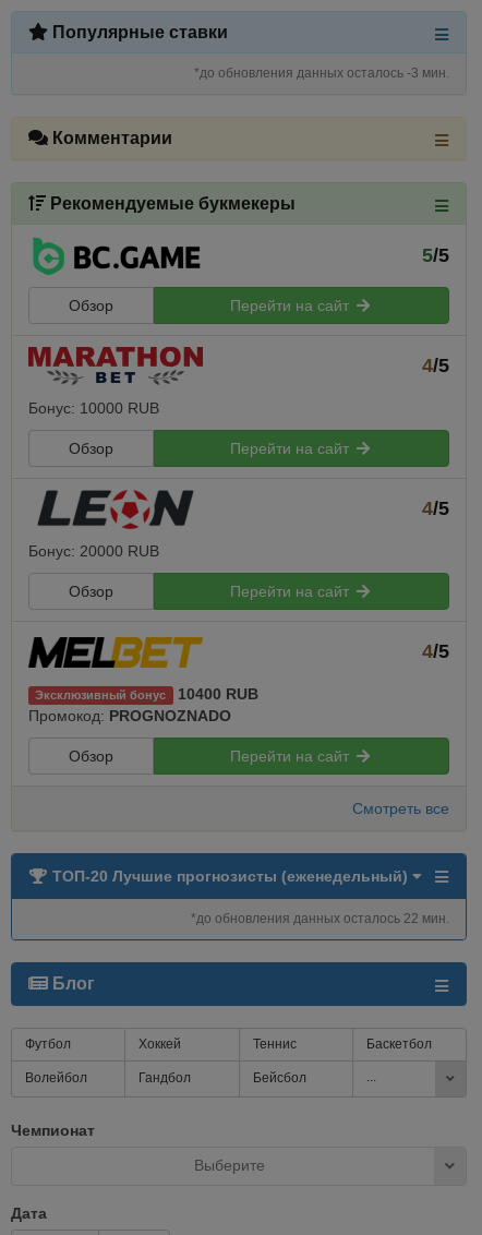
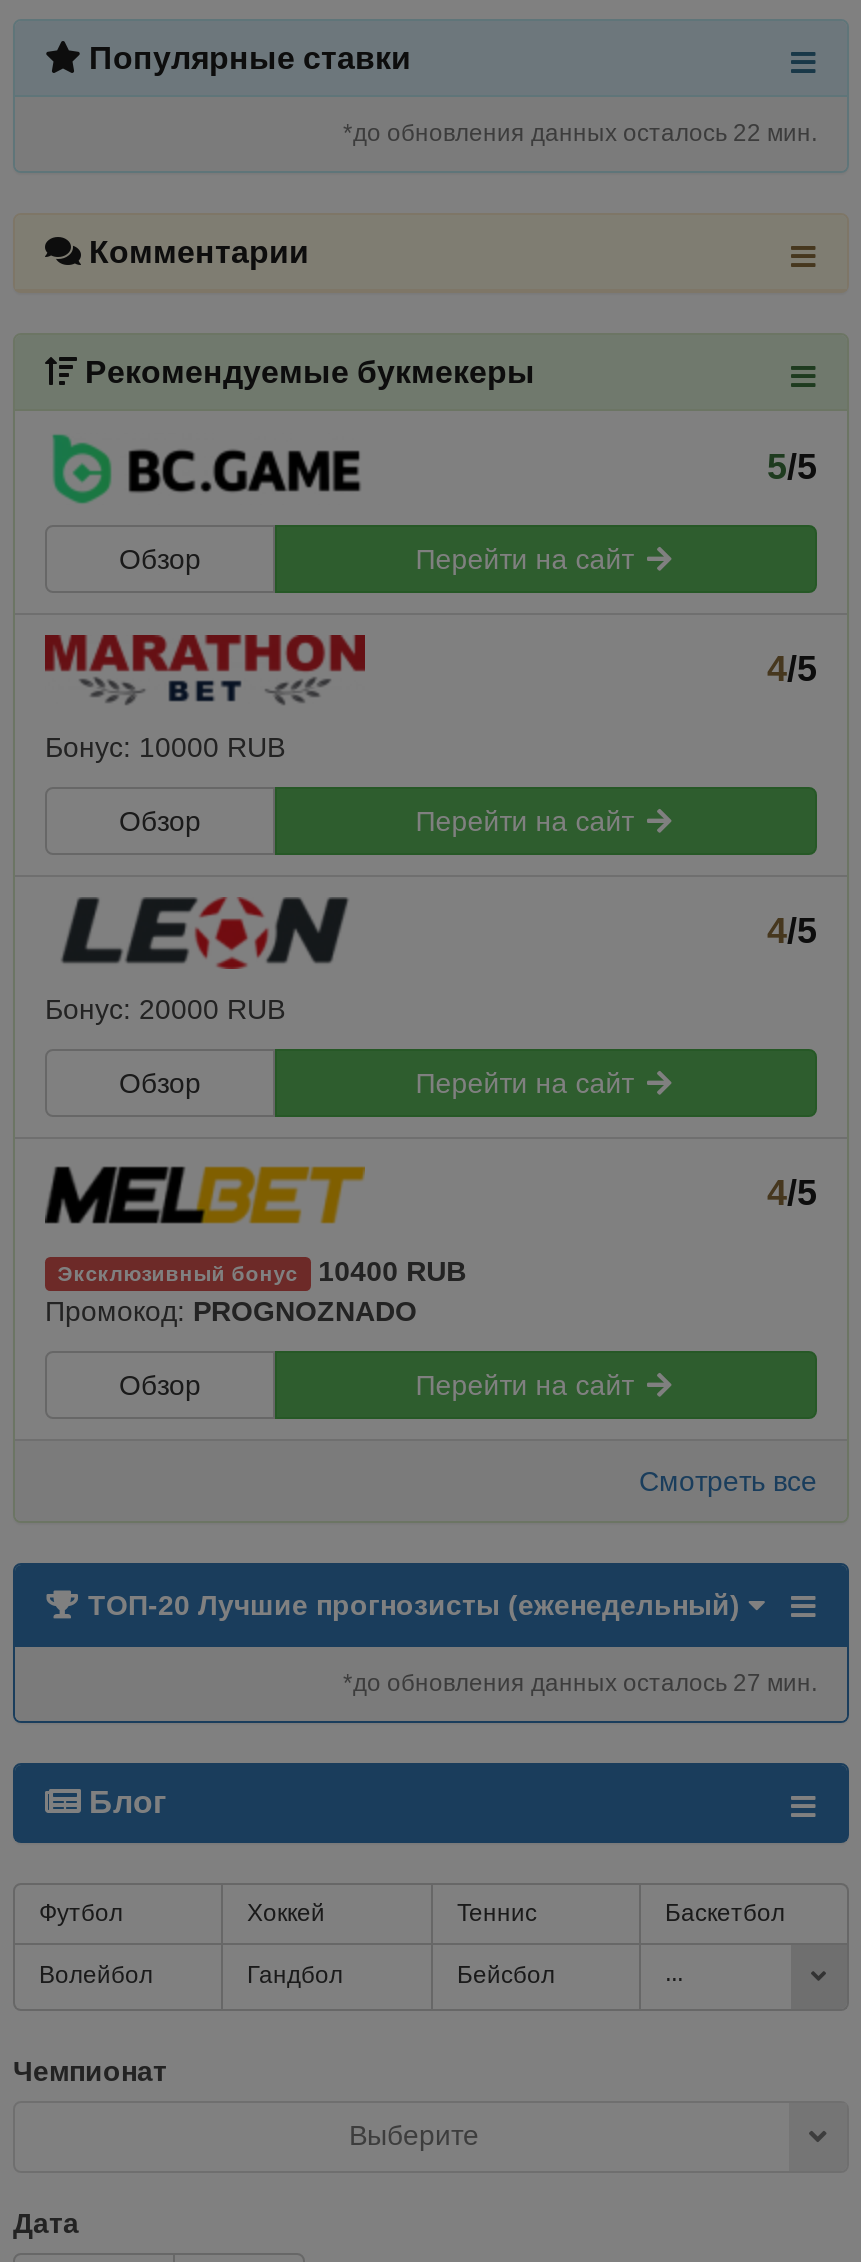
[194,65,449,81] *до обновления данных осталось -3 мин. -> none
none -> [343,1669,817,1697] *до обновления данных осталось 27 мин.
moved [191,911,449,926] -> [343,119,817,147]: *до обновления данных осталось 22 мин.

